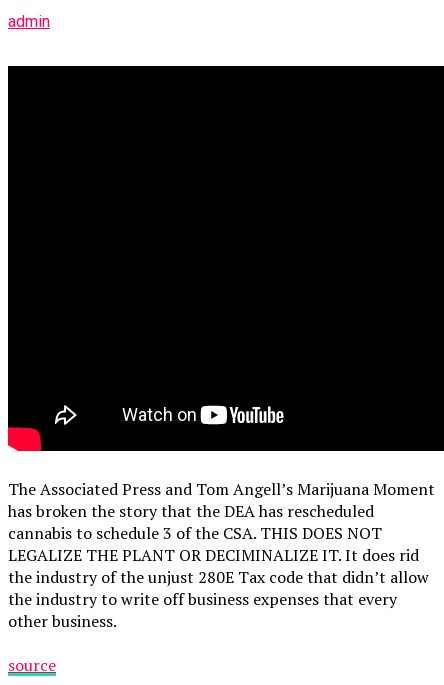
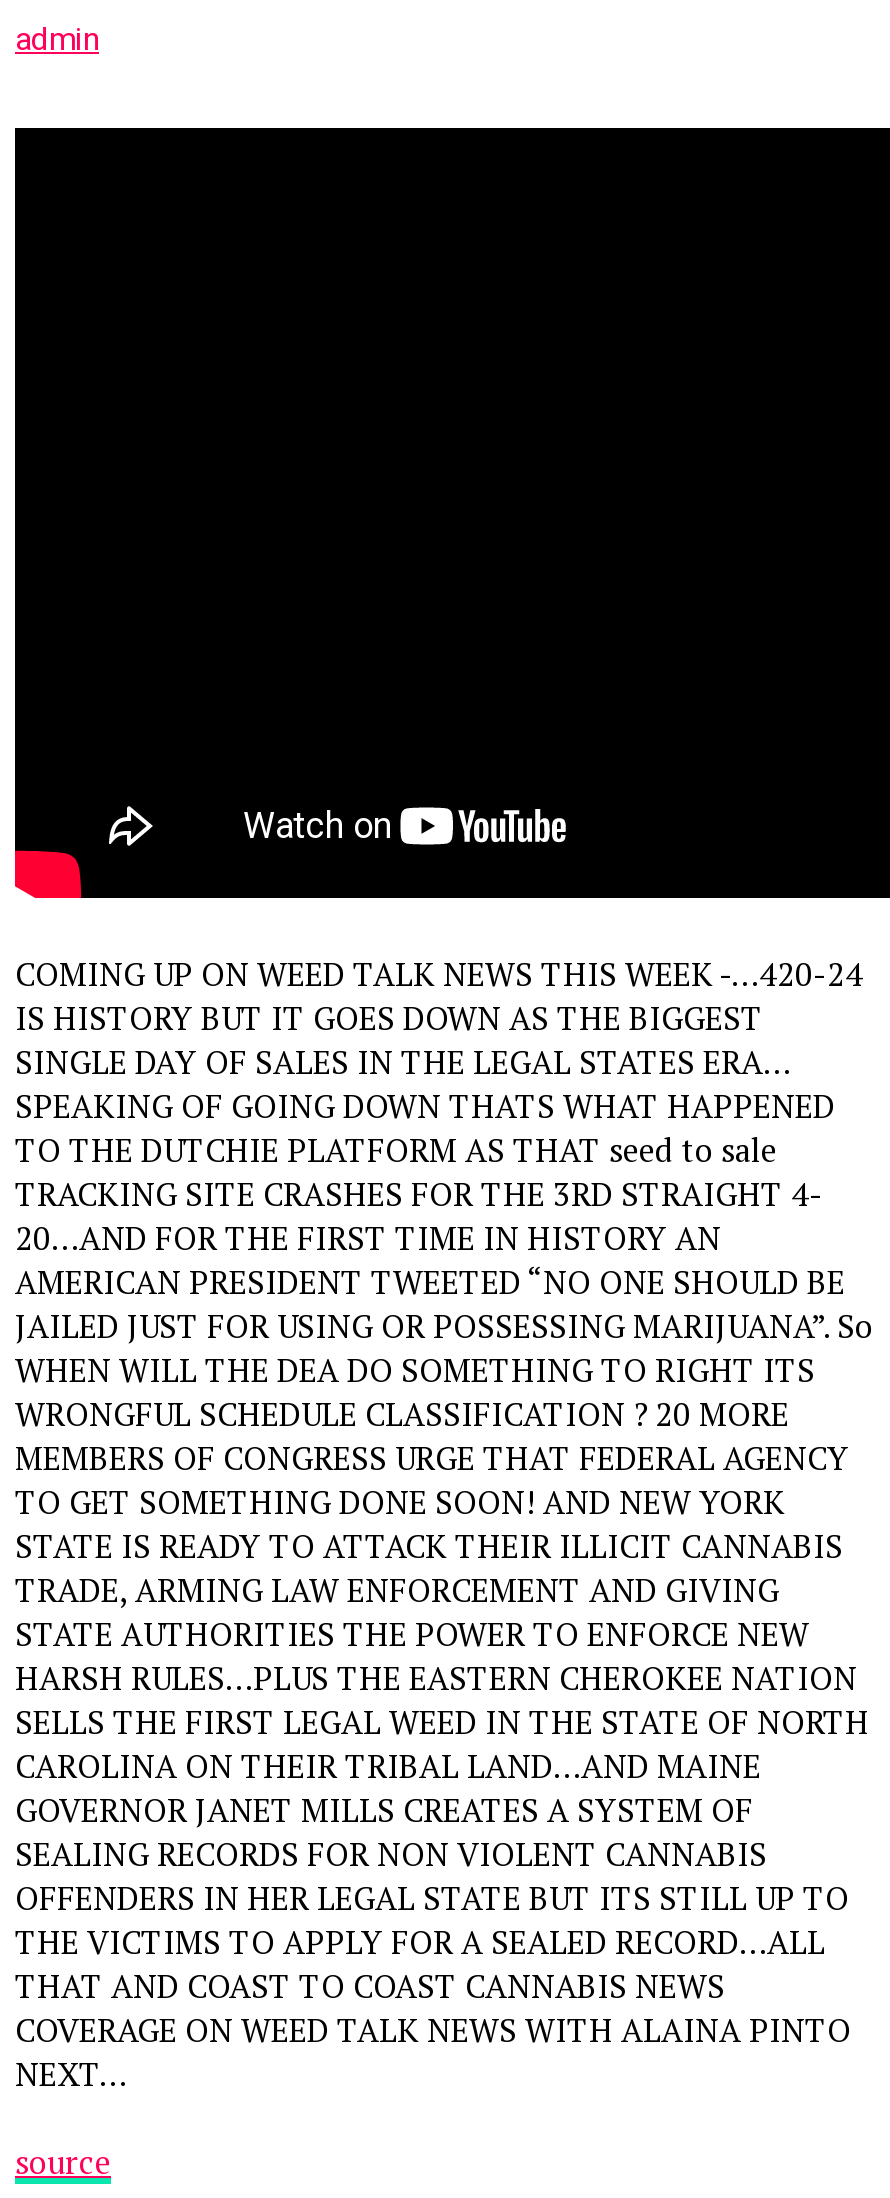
[8,478,435,632] The Associated Press and Tom Angell’s Marijuana Moment | has broken the story that the DEA has rescheduled | cannabis to schedule 3 of the CSA. THIS DOES NOT | LEGALIZE THE PLANT OR DECIMINALIZE IT. It does rid | the industry of the unjust 280E Tax code that didn’t allow | the industry to write off business expenses that every | other business. -> [15,952,873,2096] COMING UP ON WEED TALK NEWS THIS WEEK -…420-24 | IS HISTORY BUT IT GOES DOWN AS THE BIGGEST | SINGLE DAY OF SALES IN THE LEGAL STATES ERA… | SPEAKING OF GOING DOWN THATS WHAT HAPPENED | TO THE DUTCHIE PLATFORM AS THAT seed to sale | TRACKING SITE CRASHES FOR THE 3RD STRAIGHT 4- | 20…AND FOR THE FIRST TIME IN HISTORY AN | AMERICAN PRESIDENT TWEETED “NO ONE SHOULD BE | JAILED JUST FOR USING OR POSSESSING MARIJUANA”. So | WHEN WILL THE DEA DO SOMETHING TO RIGHT ITS | WRONGFUL SCHEDULE CLASSIFICATION ? 20 MORE | MEMBERS OF CONGRESS URGE THAT FEDERAL AGENCY | TO GET SOMETHING DONE SOON! AND NEW YORK | STATE IS READY TO ATTACK THEIR ILLICIT CANNABIS | TRADE, ARMING LAW ENFORCEMENT AND GIVING | STATE AUTHORITIES THE POWER TO ENFORCE NEW | HARSH RULES…PLUS THE EASTERN CHEROKEE NATION | SELLS THE FIRST LEGAL WEED IN THE STATE OF NORTH | CAROLINA ON THEIR TRIBAL LAND…AND MAINE | GOVERNOR JANET MILLS CREATES A SYSTEM OF | SEALING RECORDS FOR NON VIOLENT CANNABIS | OFFENDERS IN HER LEGAL STATE BUT ITS STILL UP TO | THE VICTIMS TO APPLY FOR A SEALED RECORD…ALL | THAT AND COAST TO COAST CANNABIS NEWS | COVERAGE ON WEED TALK NEWS WITH ALAINA PINTO | NEXT…

